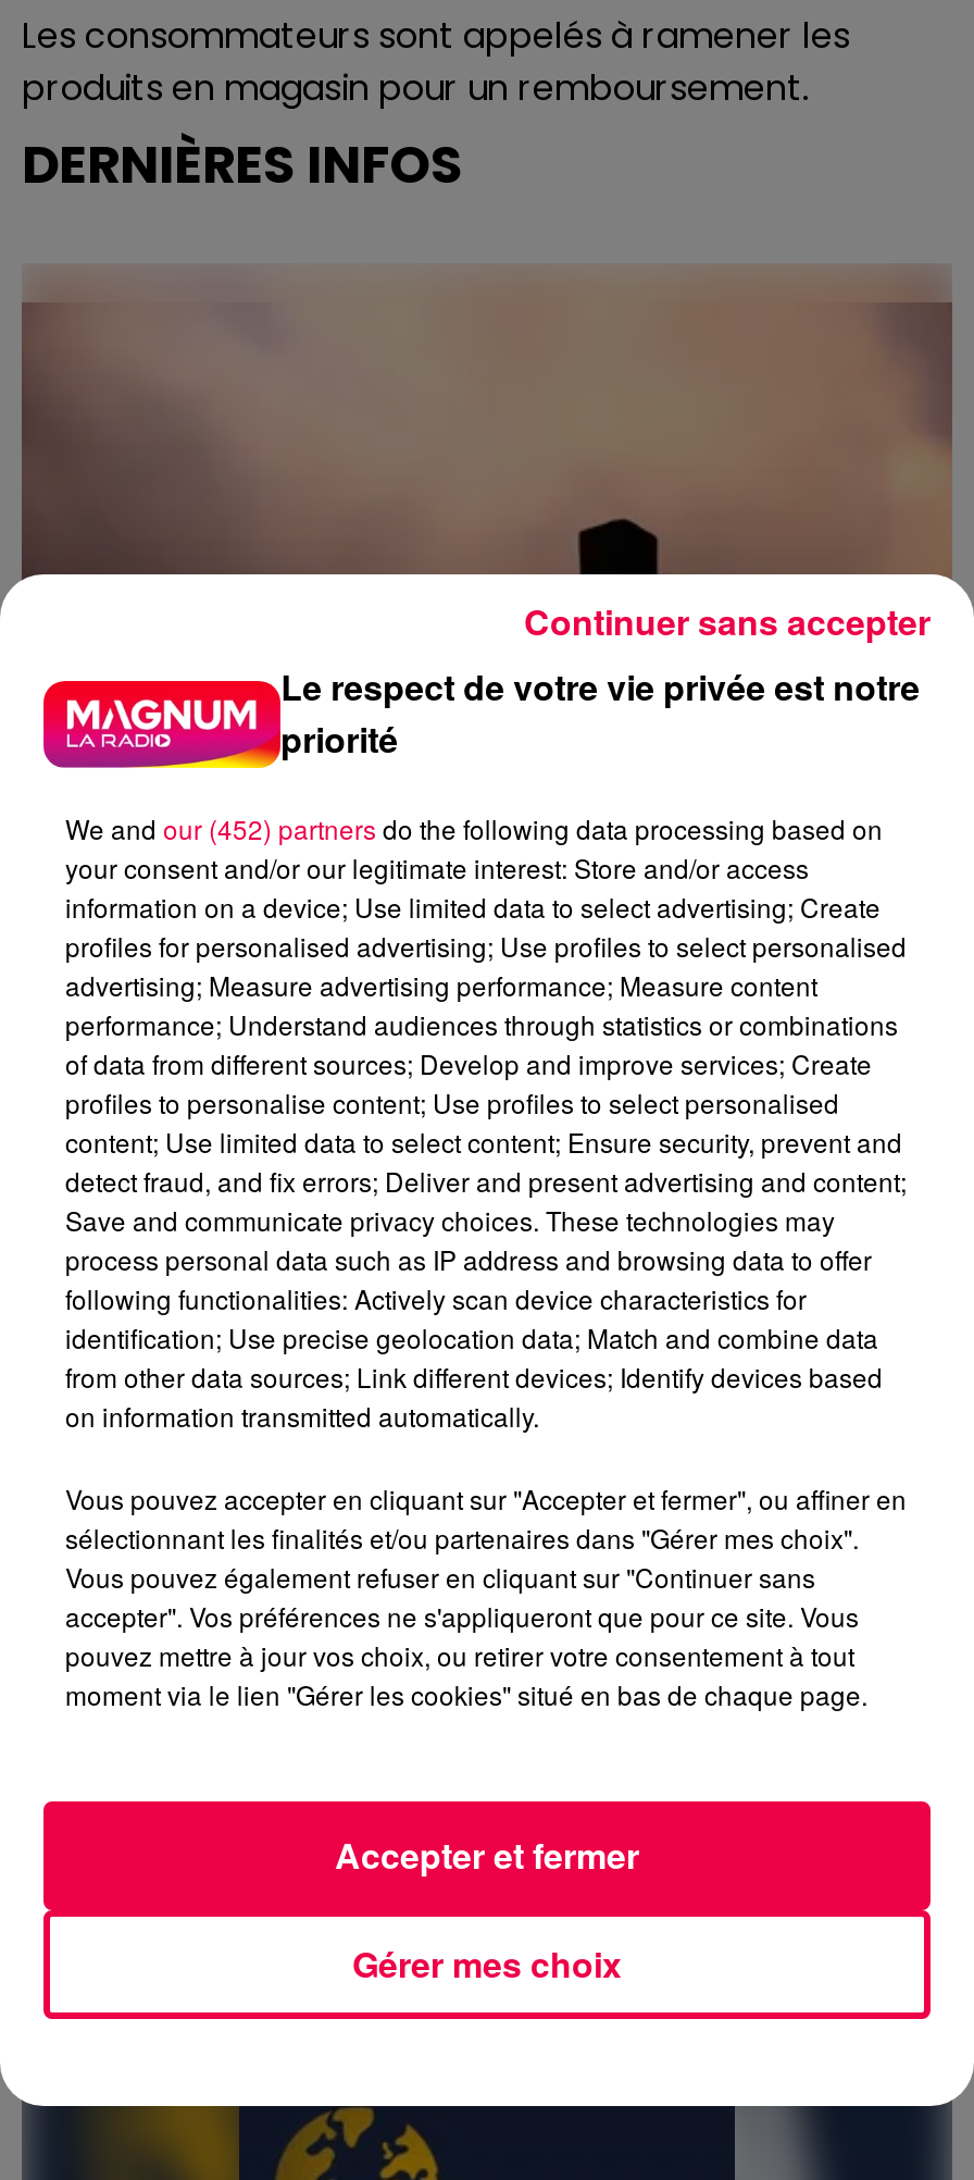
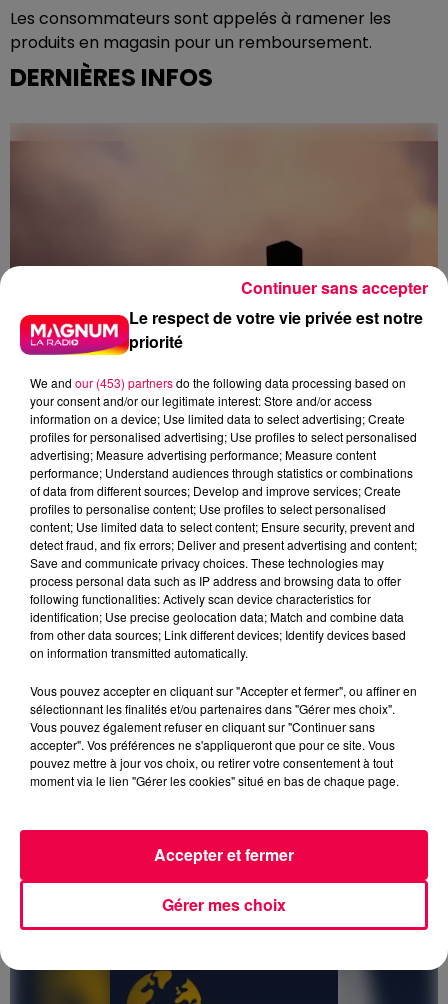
[65,809,883,846] We and our (452) partners do the following data processing based on -> [30,374,406,391] We and our (453) partners do the following data processing based on

